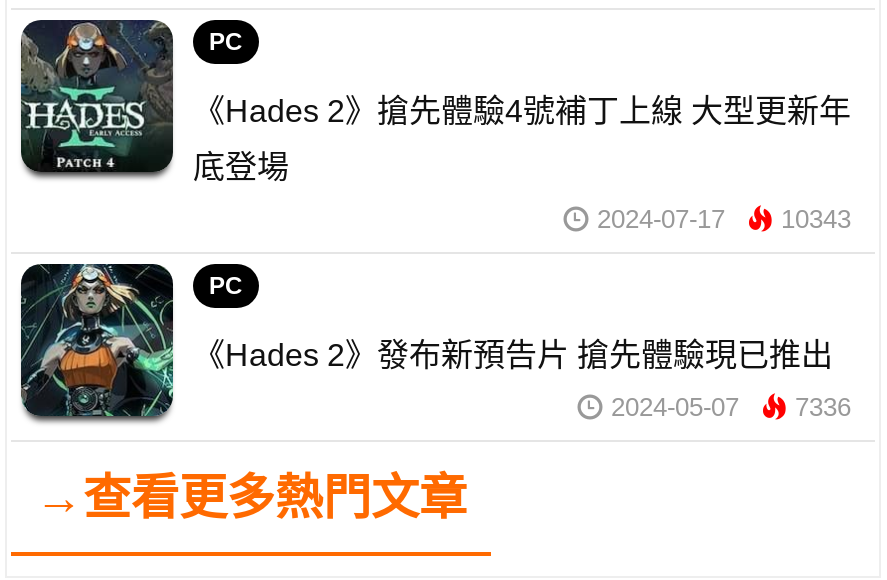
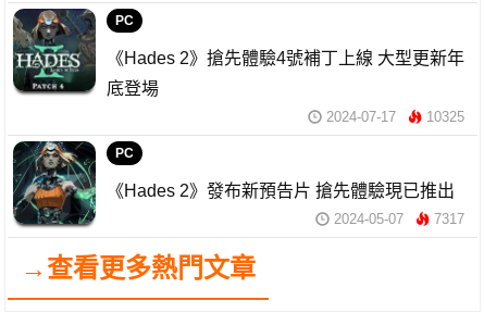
[597,203,851,233] 2024-07-17 10343 -> [326,108,464,125] 2024-07-17 10325
[611,391,851,421] 2024-05-07 7336 -> [334,211,464,227] 2024-05-07 7317

